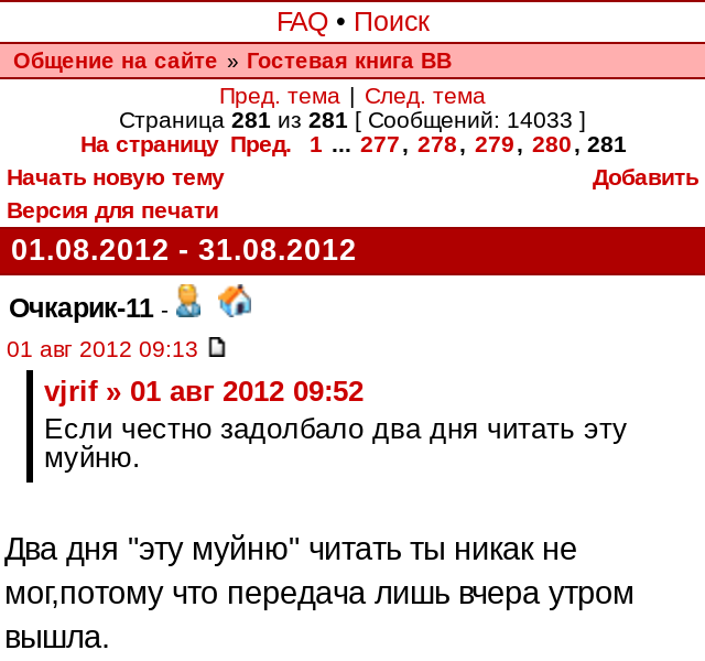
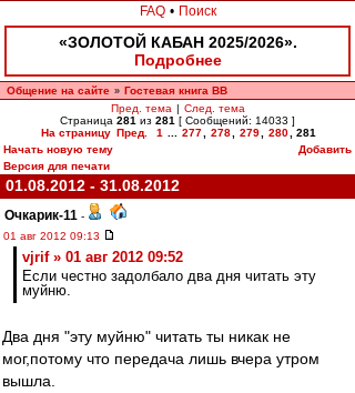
none -> [58,33,297,69] «ЗОЛОТОЙ КАБАН 2025/2026». | Подробнее

